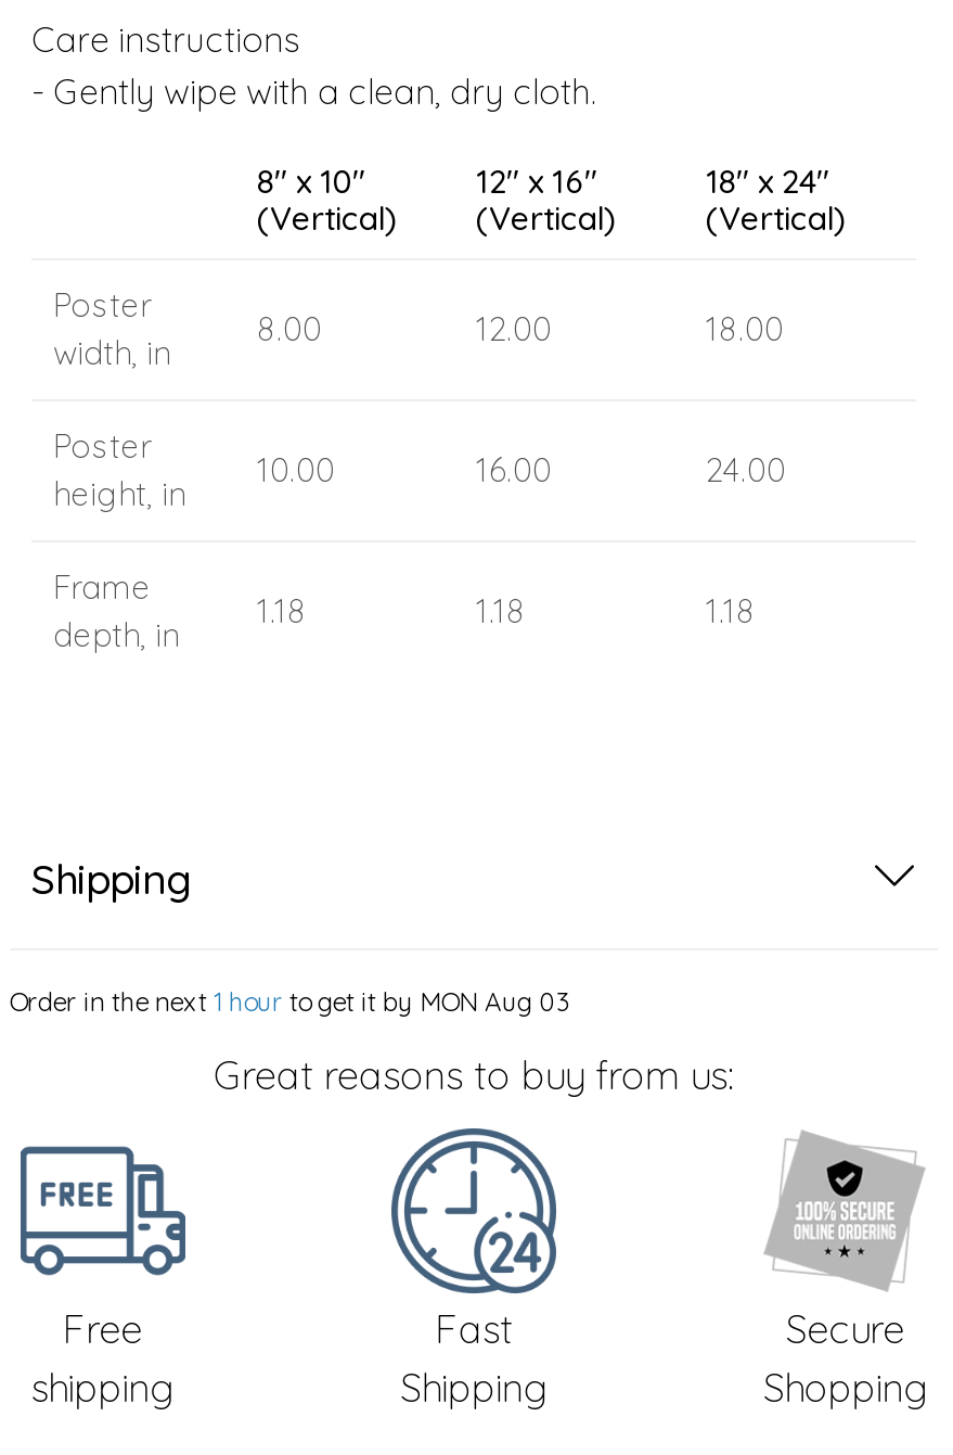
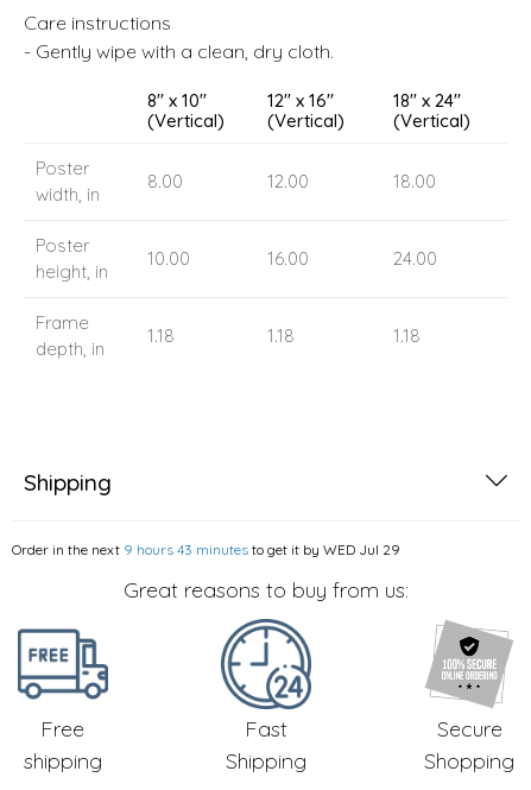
[10,985,571,1018] Order in the next 1 hour to get it by MON Aug 03 -> [12,541,400,558] Order in the next 9 hours 43 minutes to get it by WED Jul 29

